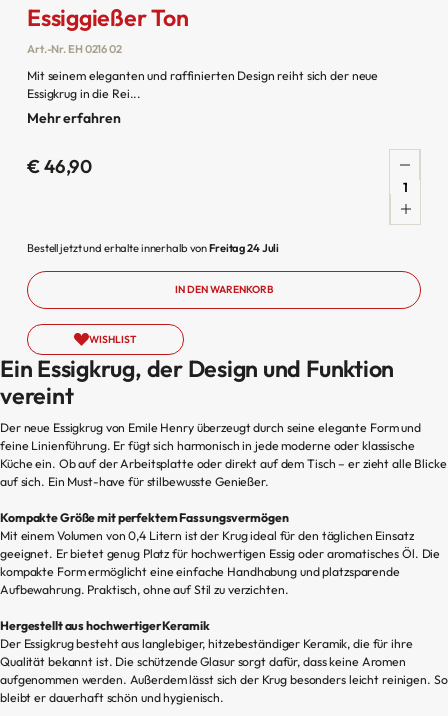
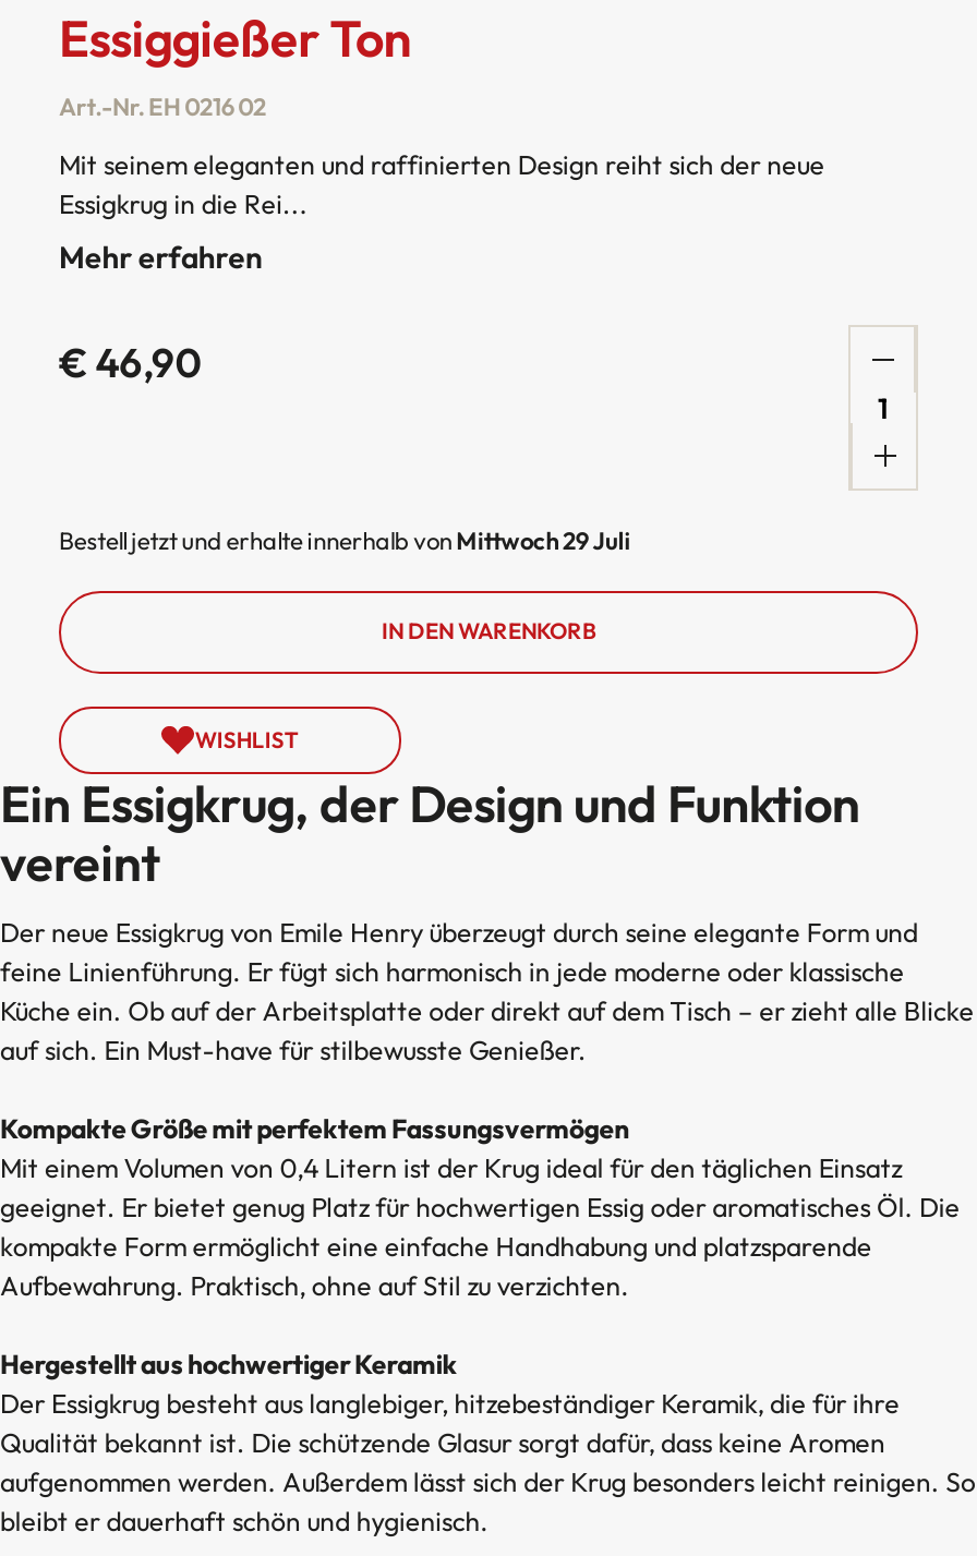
[27,241,279,255] Bestell jetzt und erhalte innerhalb von Freitag 24 Juli -> [59,526,630,556] Bestell jetzt und erhalte innerhalb von Mittwoch 29 Juli

